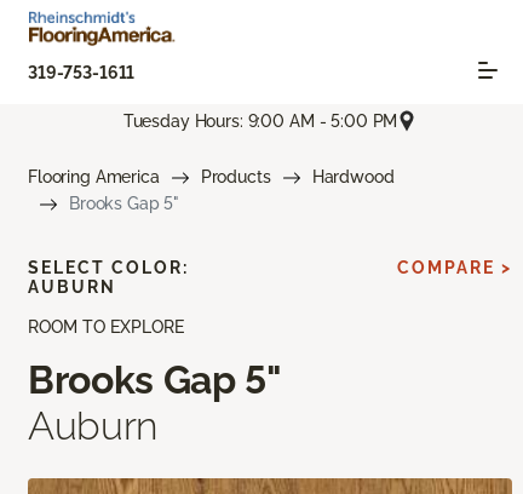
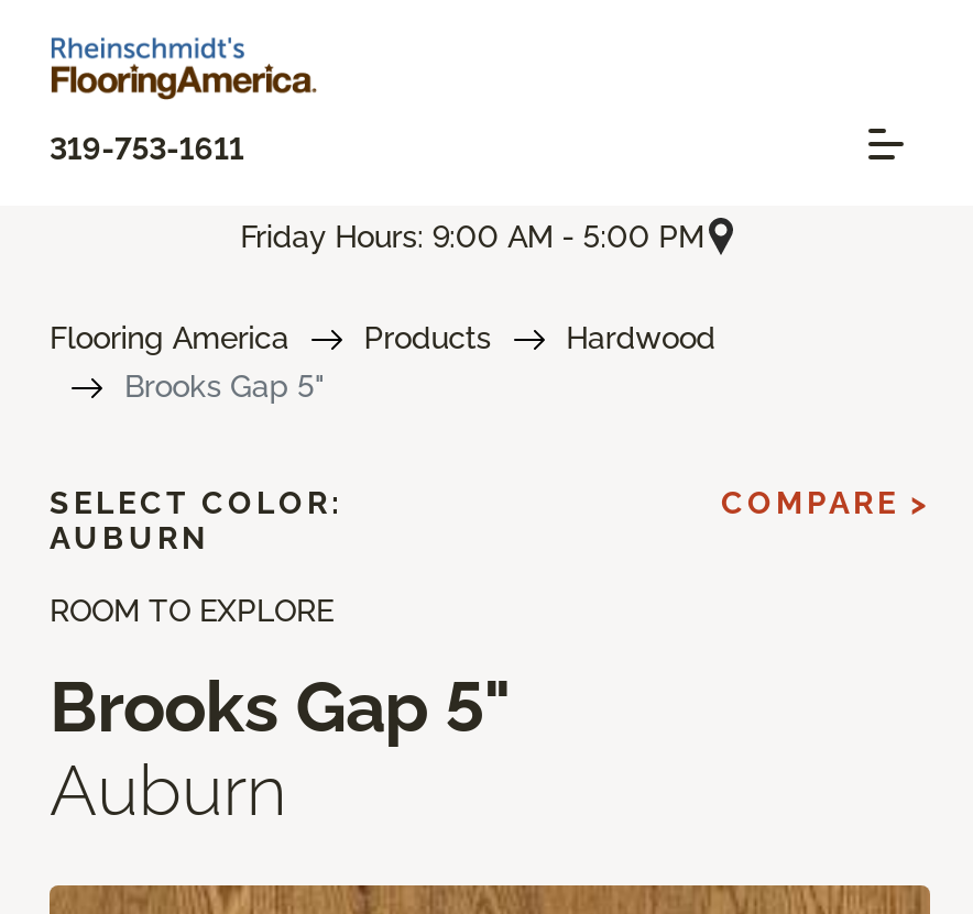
[123,111,397,130] Tuesday Hours: 9:00 AM - 5:00 PM -> [240,218,704,253] Friday Hours: 9:00 AM - 5:00 PM

